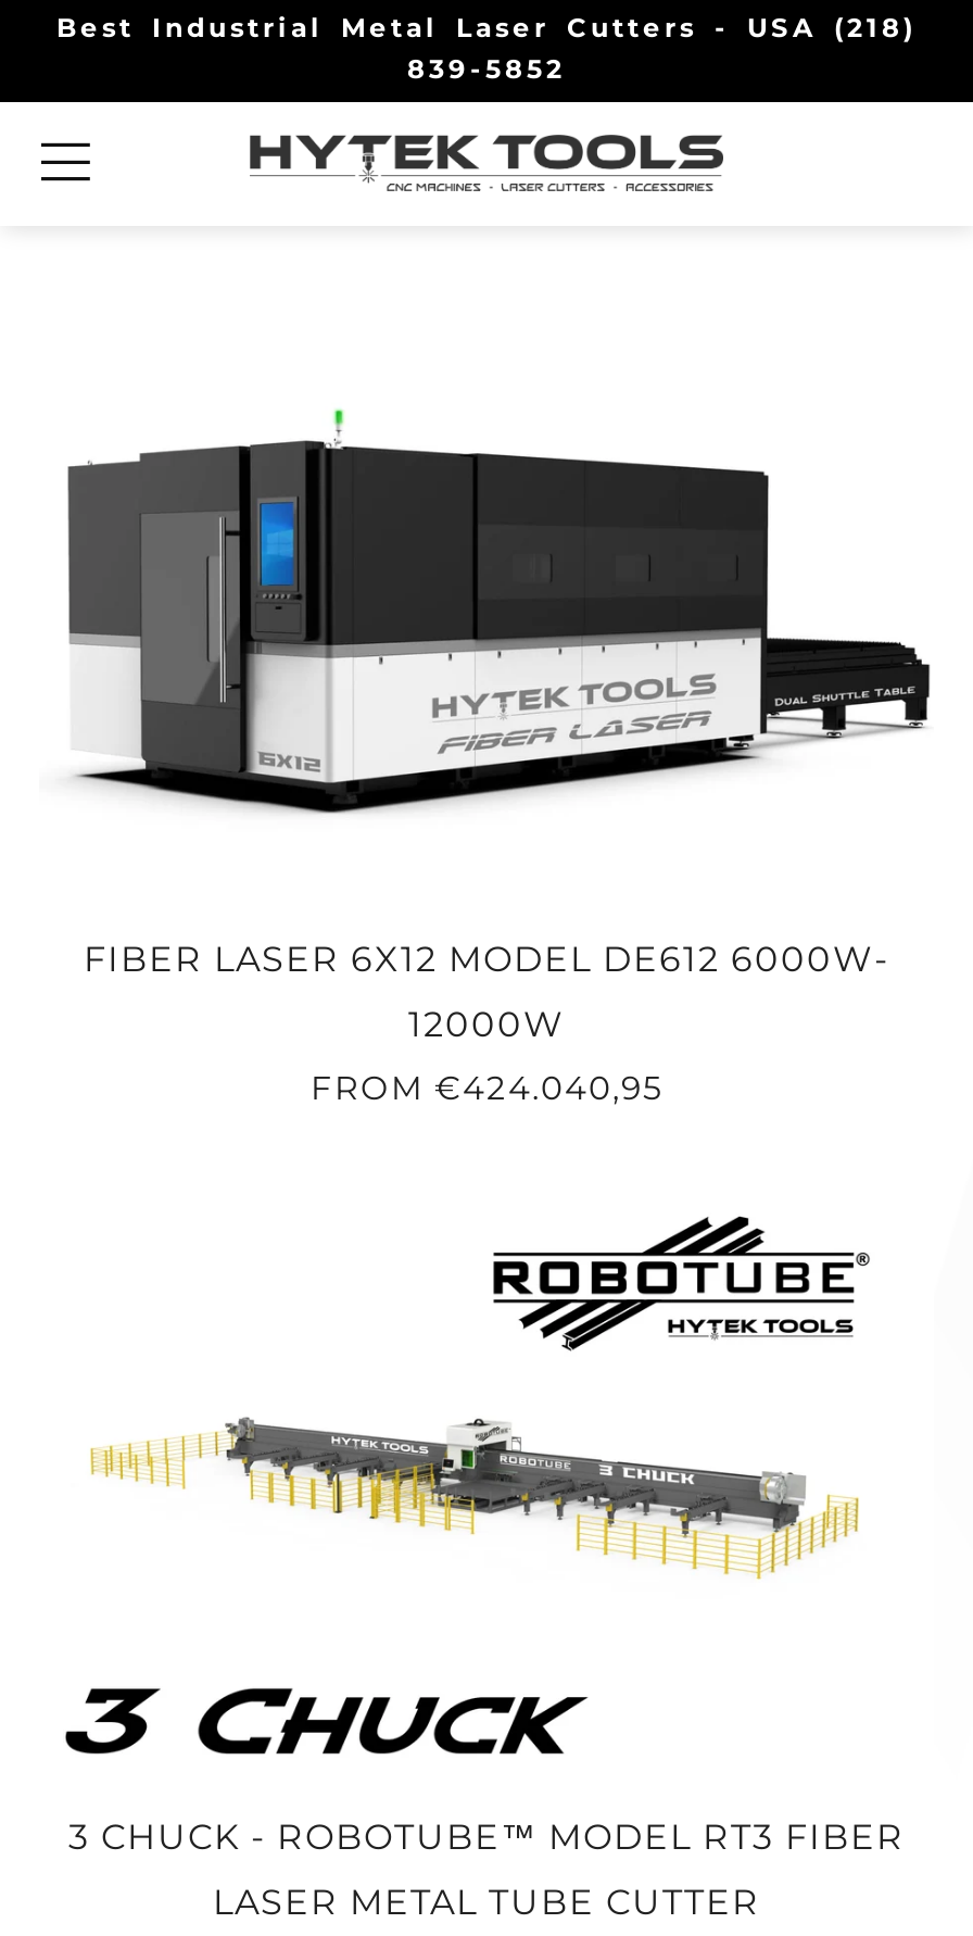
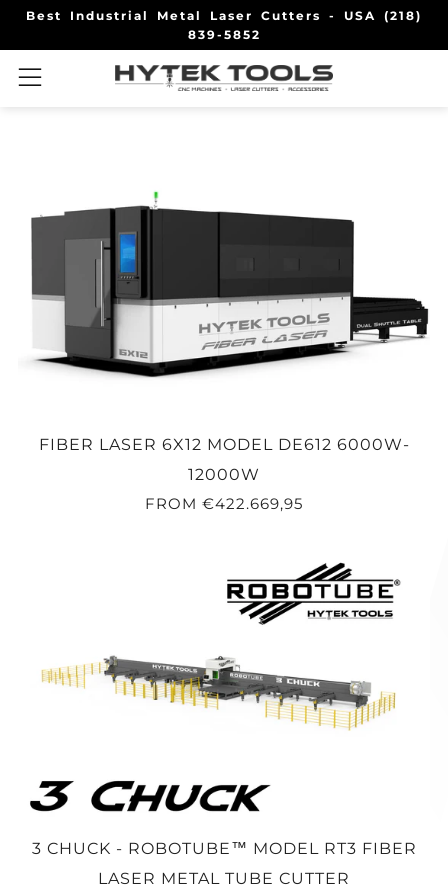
[311,1067,662,1109] FROM €424.040,95 -> [145,494,303,513] FROM €422.669,95

